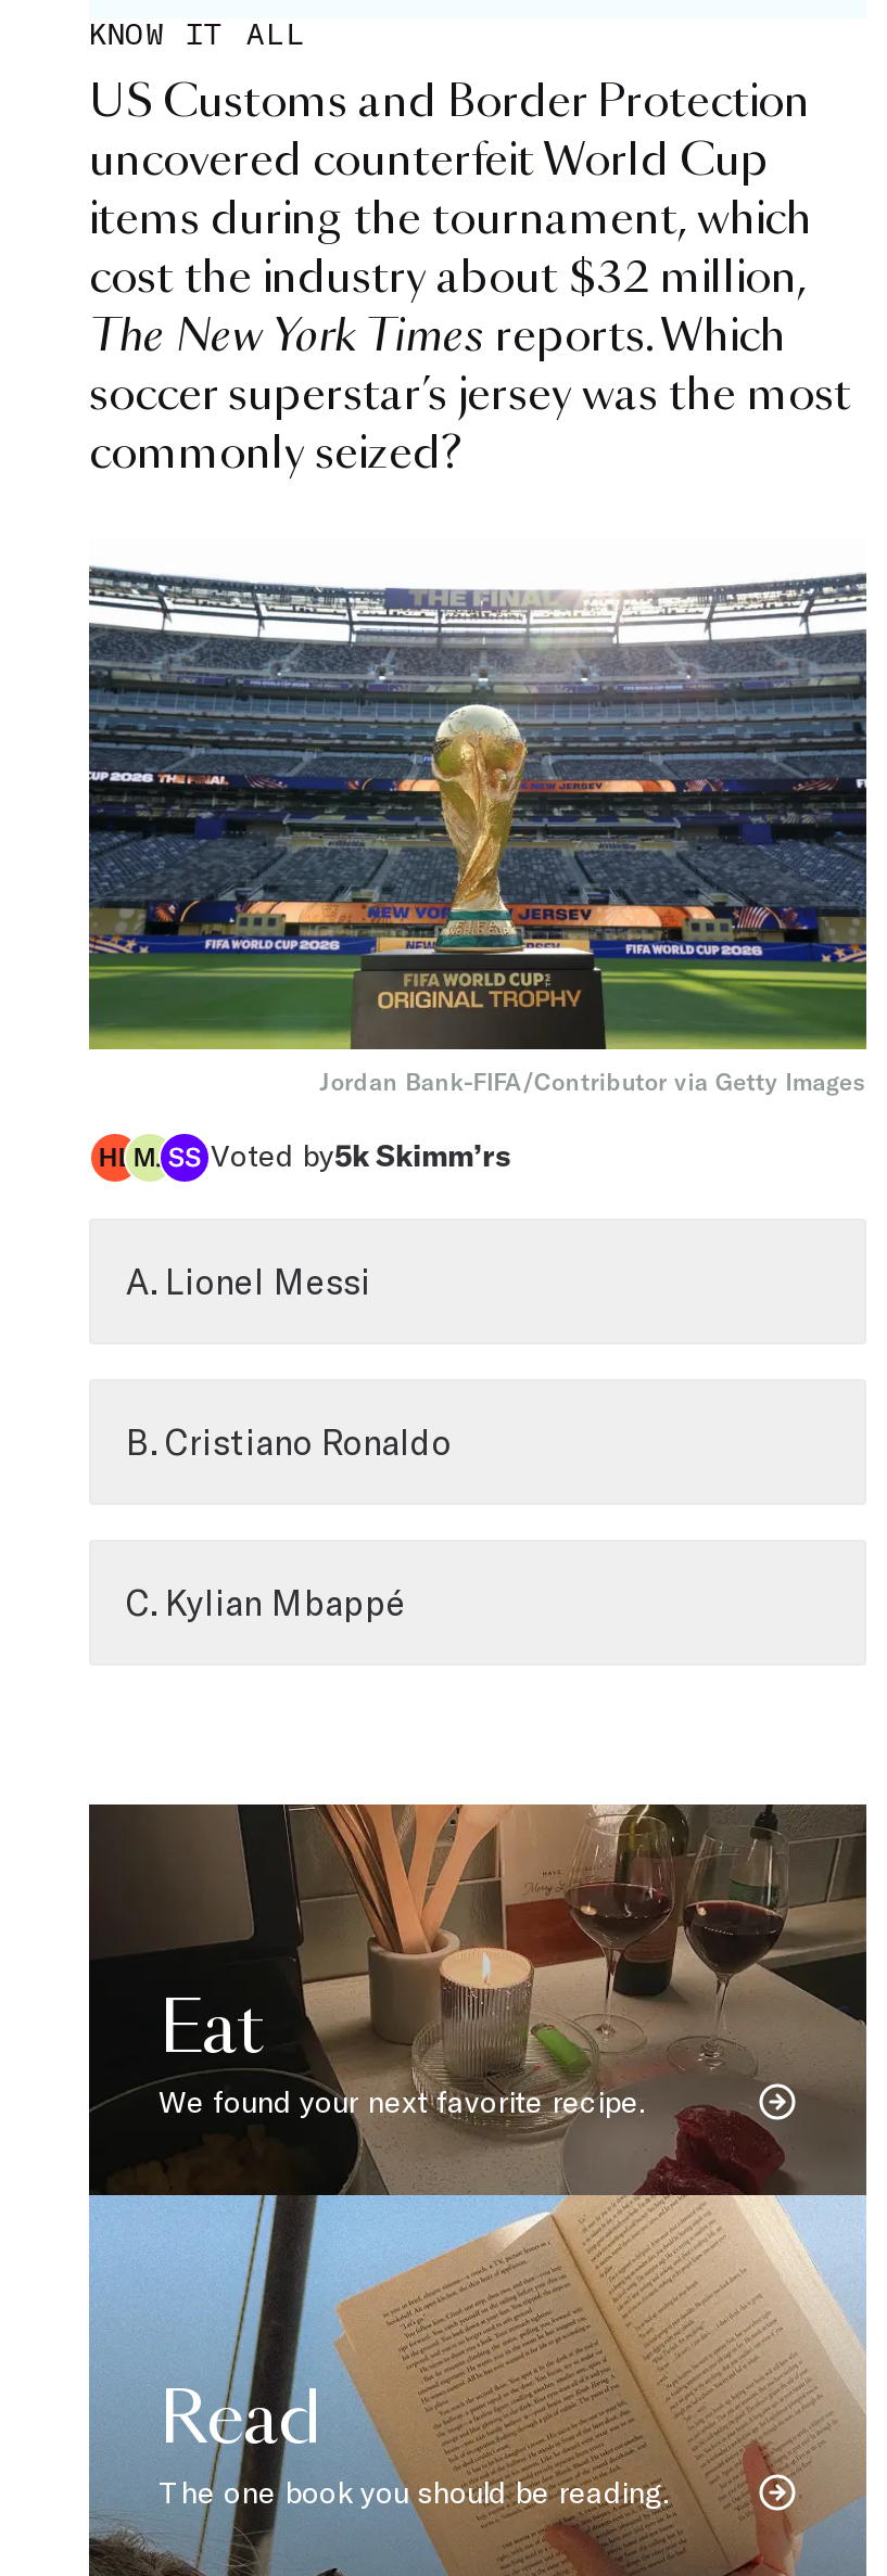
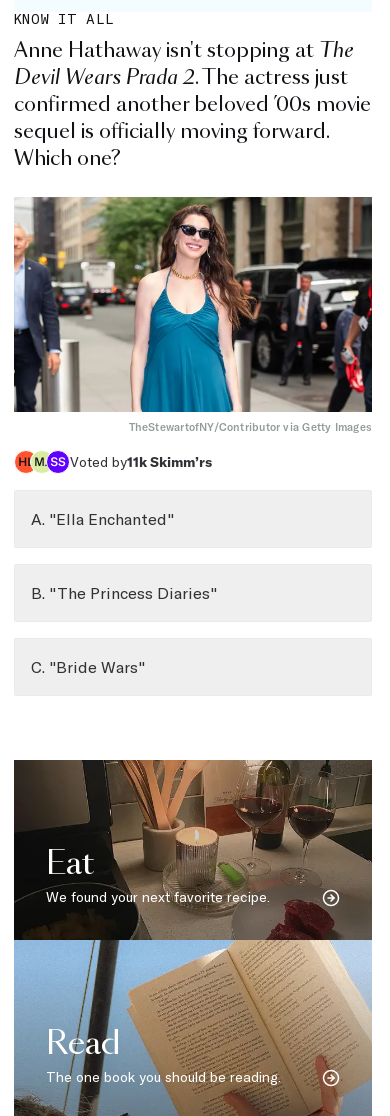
[89,81,851,476] US Customs and Border Protection | uncovered counterfeit World Cup | items during the tournament, which | cost the industry about $32 million, | The New York Times reports. Which | soccer superstar’s jersey was the most | commonly seized? -> [14,41,371,169] Anne Hathaway isn't stopping at The | Devil Wears Prada 2. The actress just | confirmed another beloved ’00s movie | sequel is officially moving forward. | Which one?
[87,565,869,1096] [image] | Jordan Bank-FIFA/Contributor via Getty Images -> [13,204,373,434] [image] | TheStewartofNY/Contributor via Getty Images
[211,1136,510,1175] Voted by5kSkimm’rs -> [70,453,212,471] Voted by11kSkimm’rs
[126,1259,371,1302] A. Lionel Messi -> [31,509,174,529] A. "Ella Enchanted"
[126,1420,452,1463] B. Cristiano Ronaldo -> [31,583,217,603] B. "The Princess Diaries"
[126,1580,406,1624] C. Kylian Mbappé -> [31,657,145,677] C. "Bride Wars"

